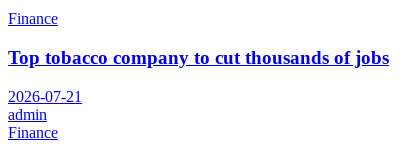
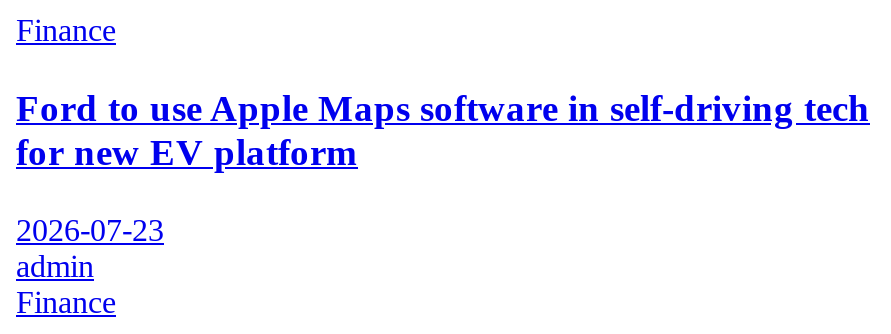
[8,47,389,68] Top tobacco company to cut thousands of jobs -> [16,87,870,173] Ford to use Apple Maps software in self-driving tech | for new EV platform
[8,87,82,104] 2026-07-21 -> [16,212,164,246] 2026-07-23

